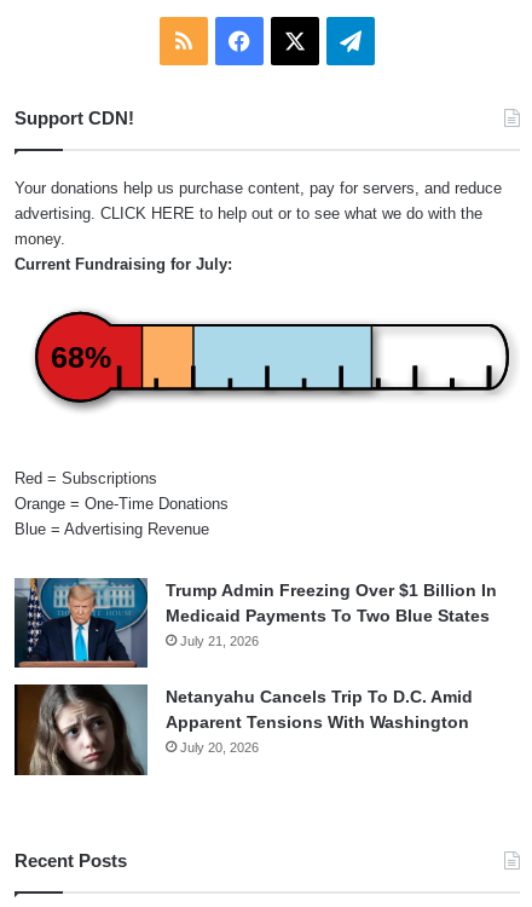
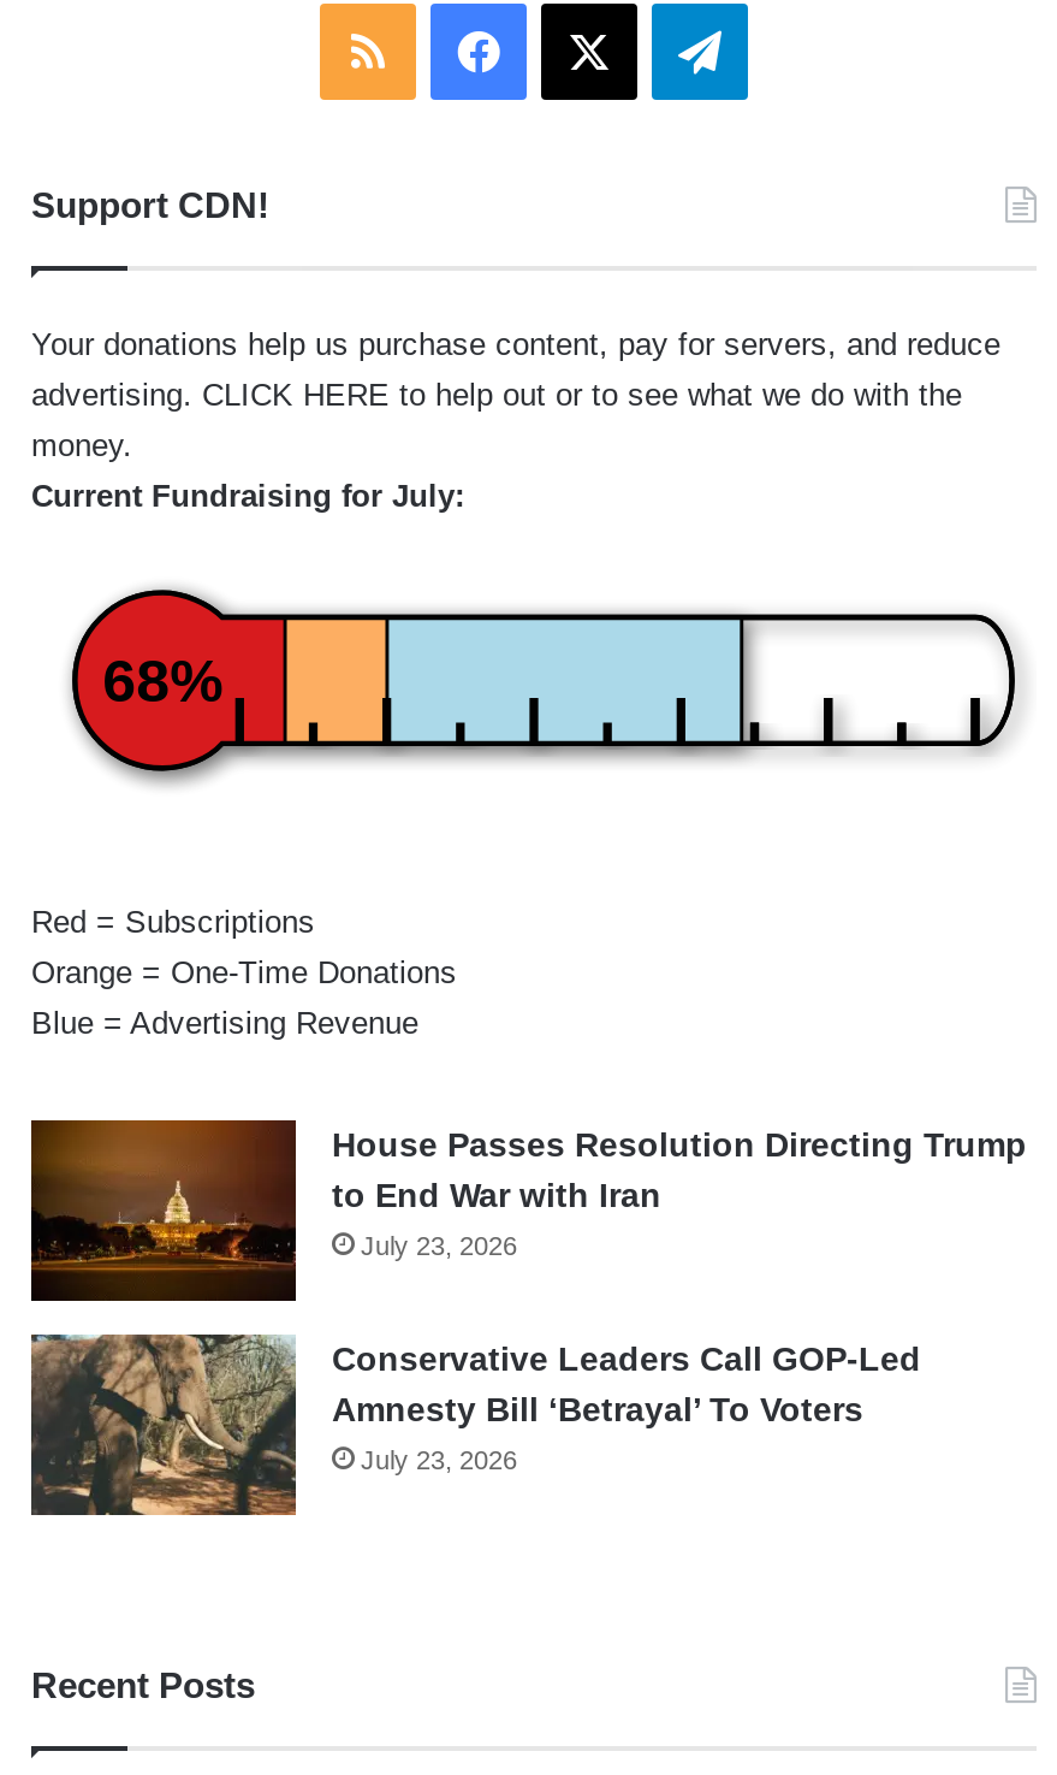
[13,577,497,669] [image] | Trump Admin Freezing Over $1 Billion In | Medicaid Payments To Two Blue States | July 21, 2026 -> [29,1118,1027,1303] [image] | House Passes Resolution Directing Trump | to End War with Iran | July 23, 2026
[13,683,473,776] [image] | Netanyahu Cancels Trip To D.C. Amid | Apparent Tensions With Washington | July 20, 2026 -> [29,1335,921,1517] [image] | Conservative Leaders Call GOP-Led | Amnesty Bill ‘Betrayal’ To Voters | July 23, 2026

